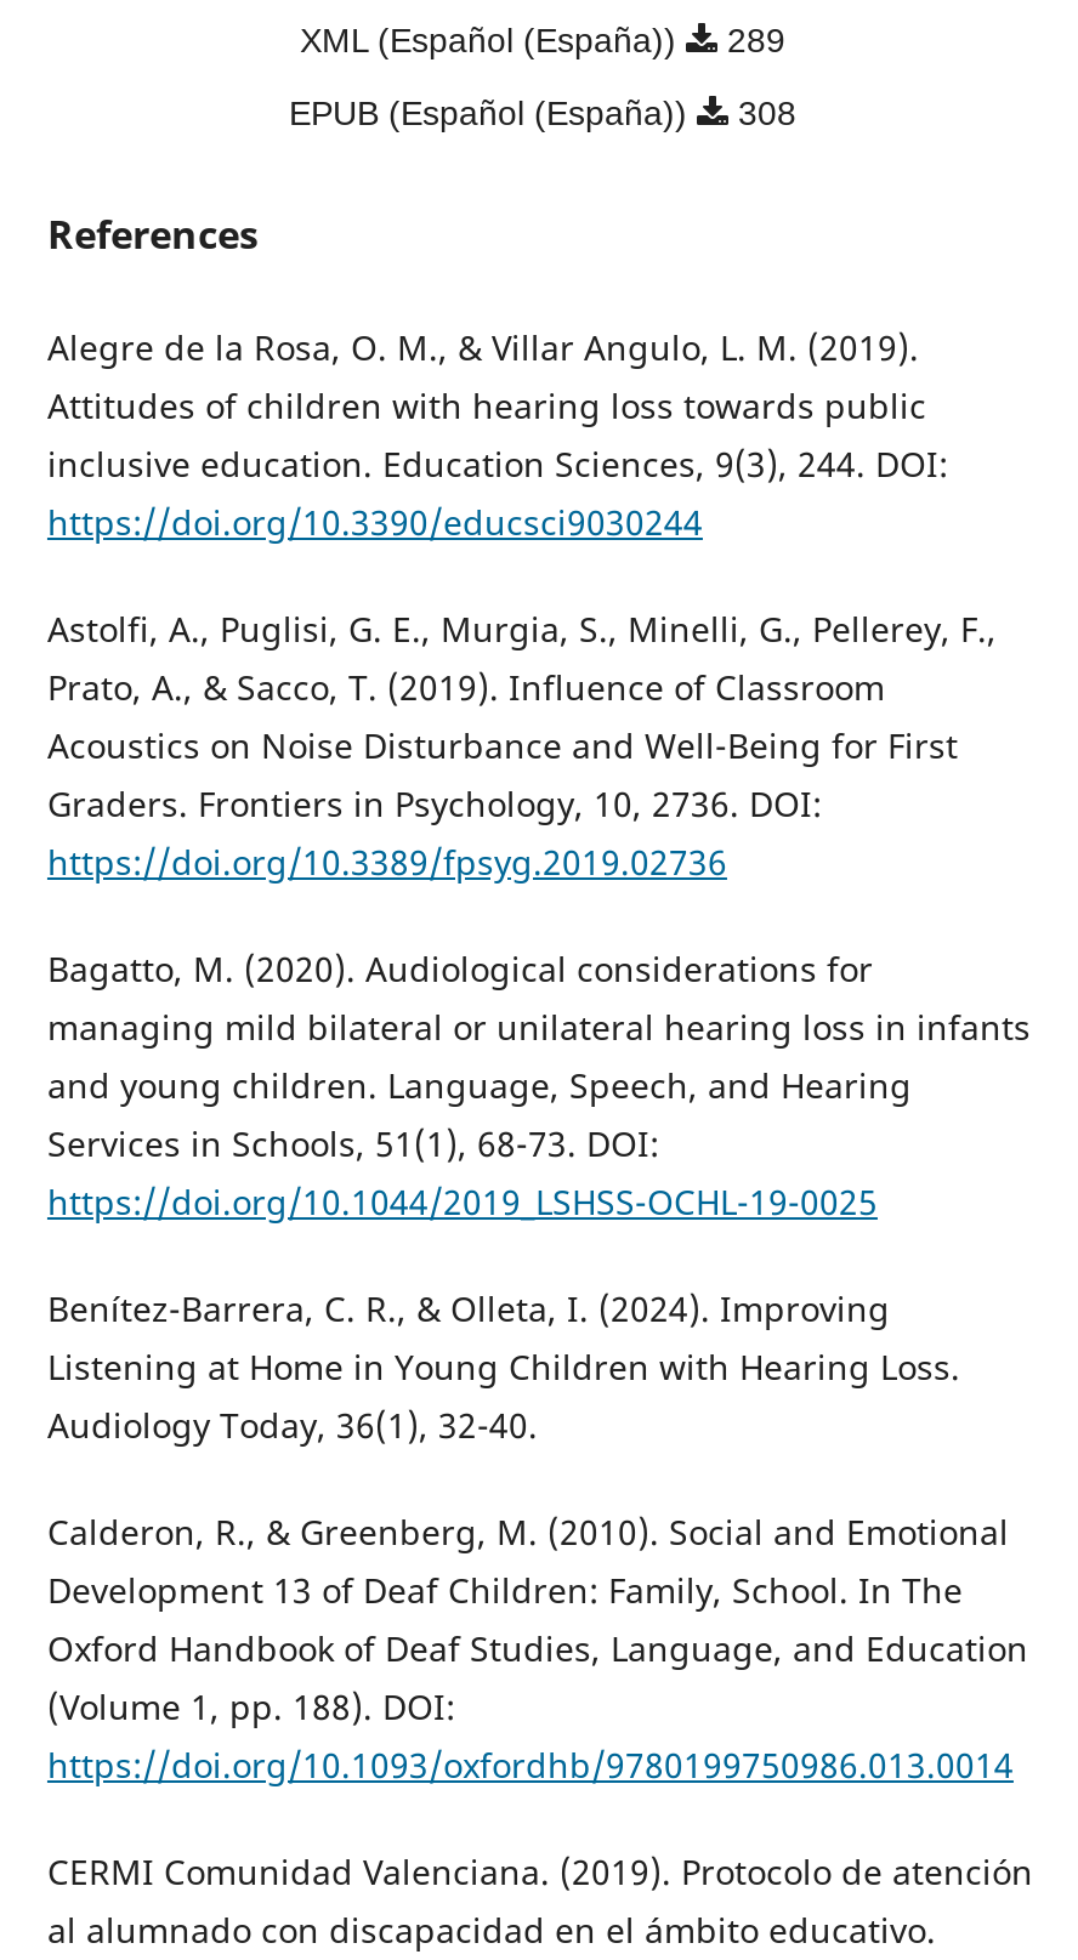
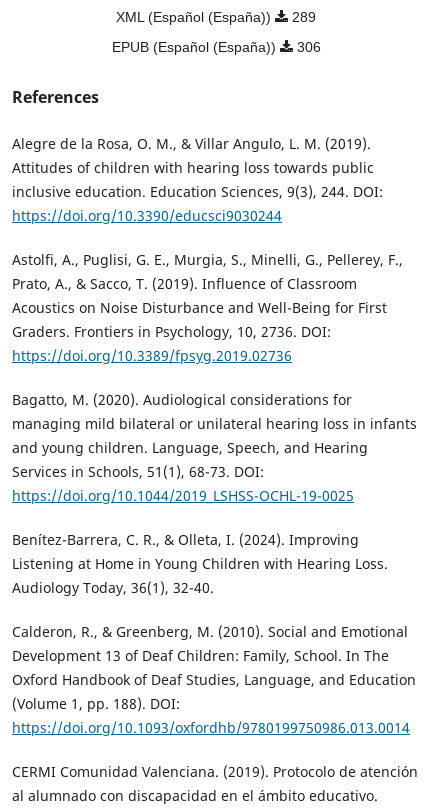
[289,94,796,133] EPUB (Español (España)) 308 -> [111,39,320,55] EPUB (Español (España)) 306

